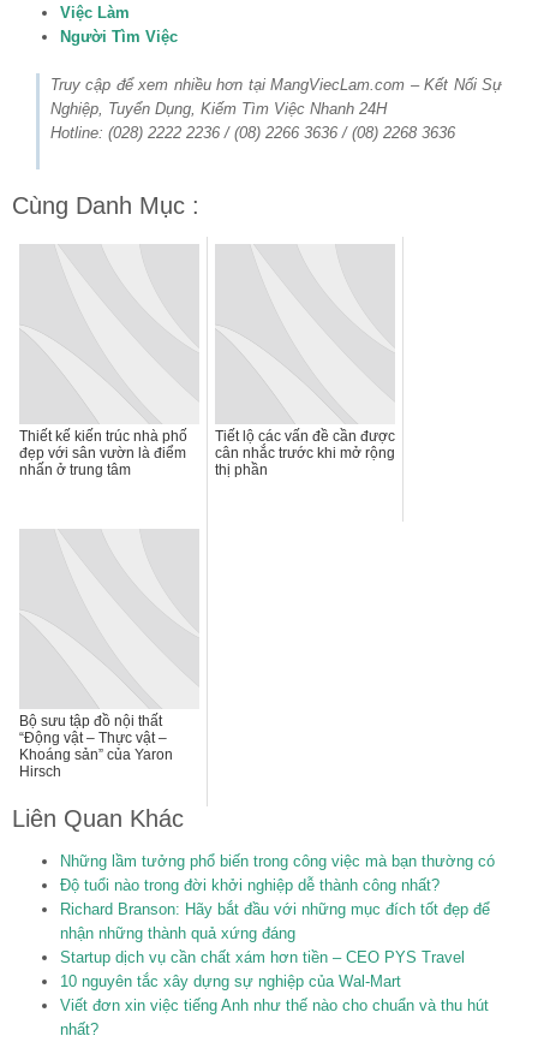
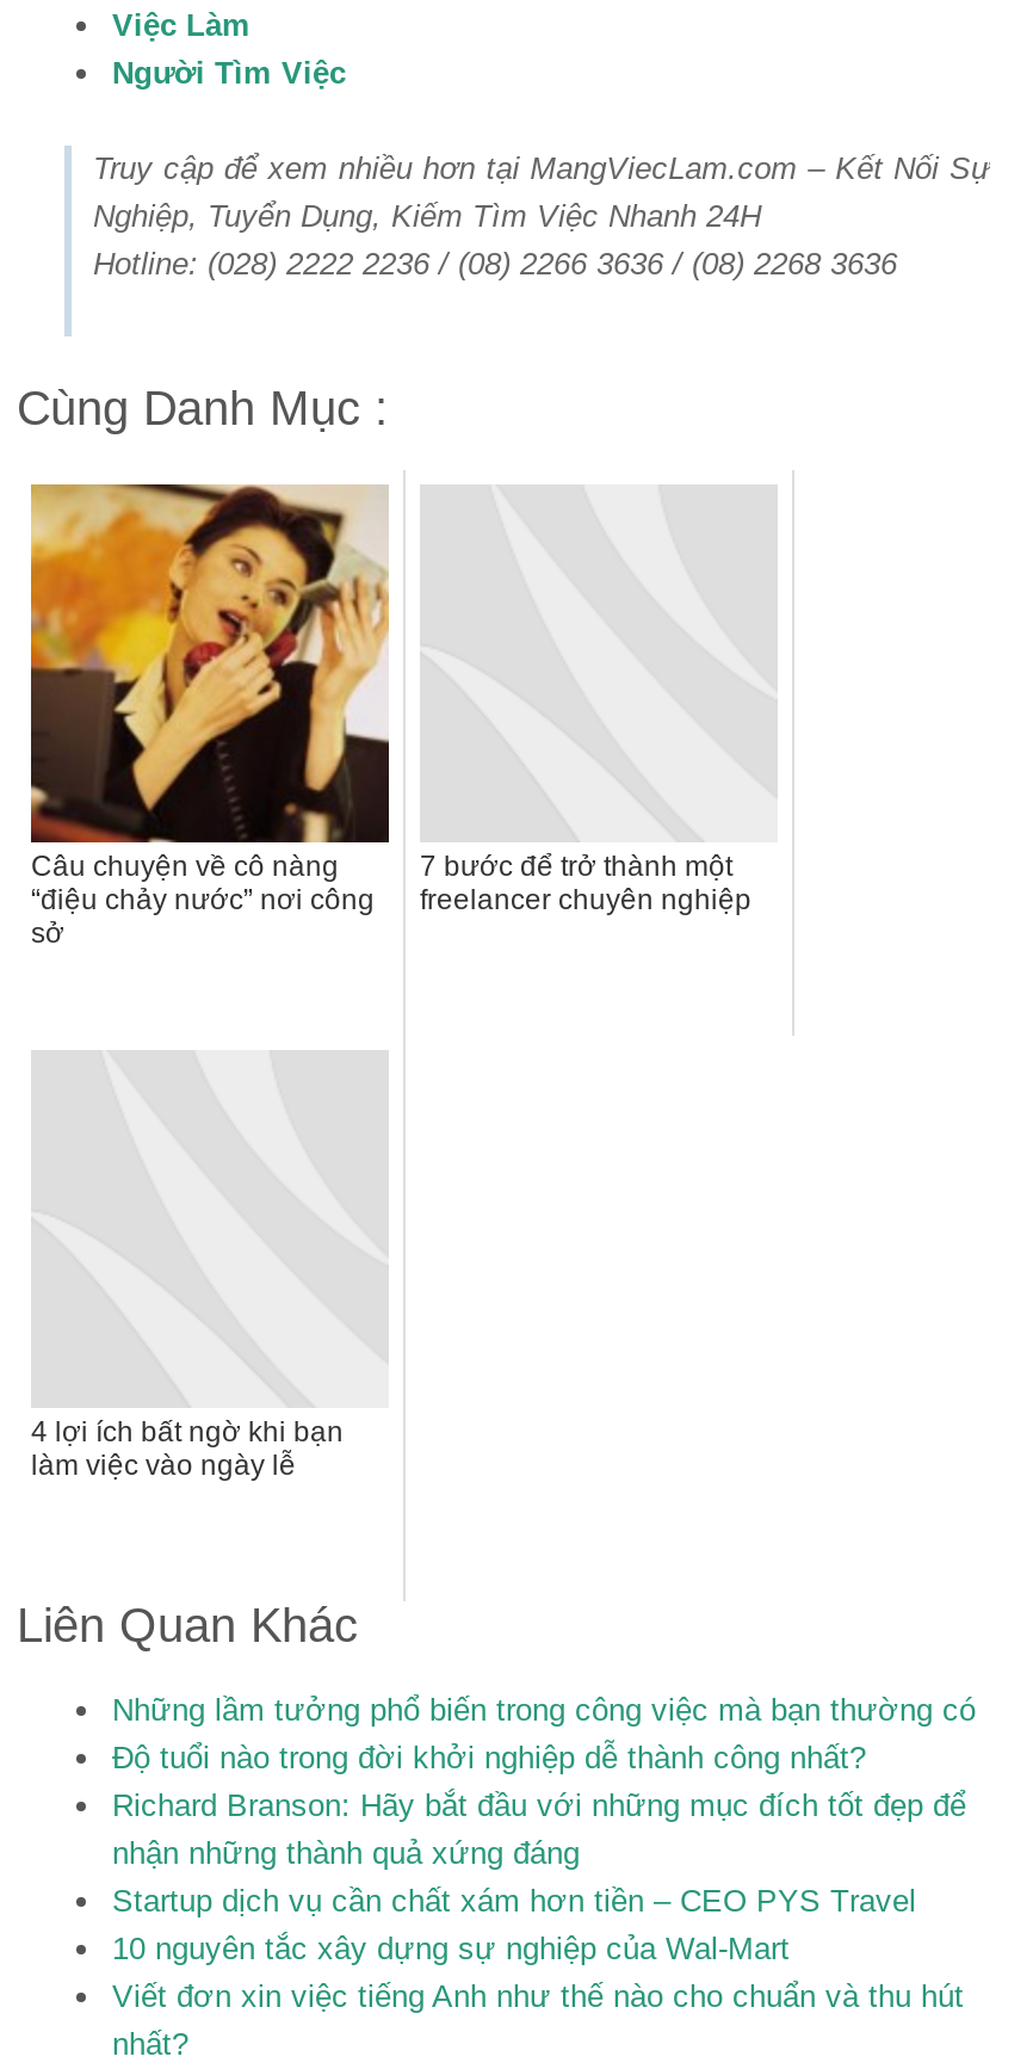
none -> [29,482,391,830] [image]
[19,427,187,478] Thiết kế kiến trúc nhà phố | đẹp với sân vườn là điểm | nhấn ở trung tâm -> [31,848,375,949] Câu chuyện về cô nàng | “điệu chảy nước” nơi công | sở
[215,427,395,478] Tiết lộ các vấn đề cần được | cân nhắc trước khi mở rộng | thị phần -> [420,848,751,915] 7 bước để trở thành một | freelancer chuyên nghiệp
[19,712,173,779] Bộ sưu tập đồ nội thất | “Động vật – Thực vật – | Khoáng sản” của Yaron | Hirsch -> [31,1414,344,1481] 4 lợi ích bất ngờ khi bạn | làm việc vào ngày lễ

